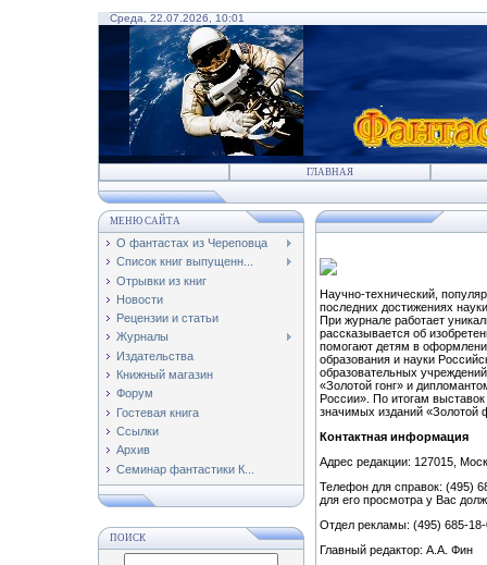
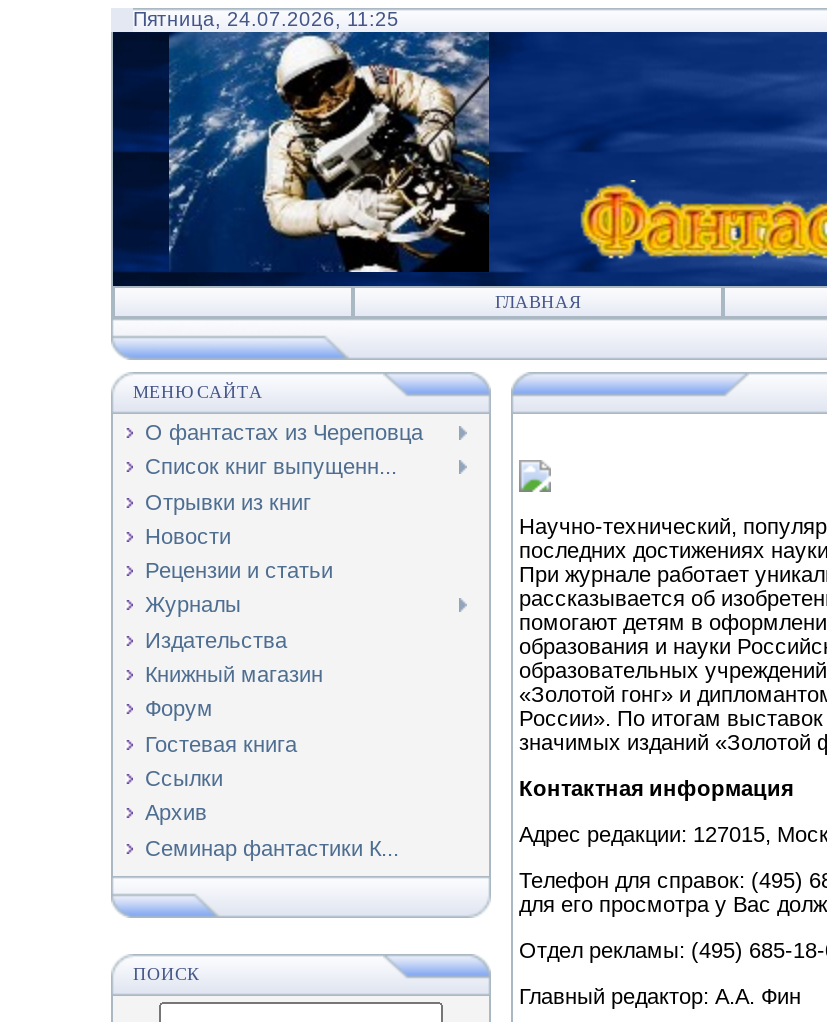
[110,12,245,24] Среда, 22.07.2026, 10:01 -> [133,8,399,30] Пятница, 24.07.2026, 11:25

